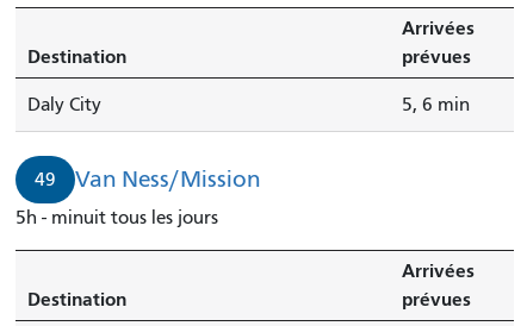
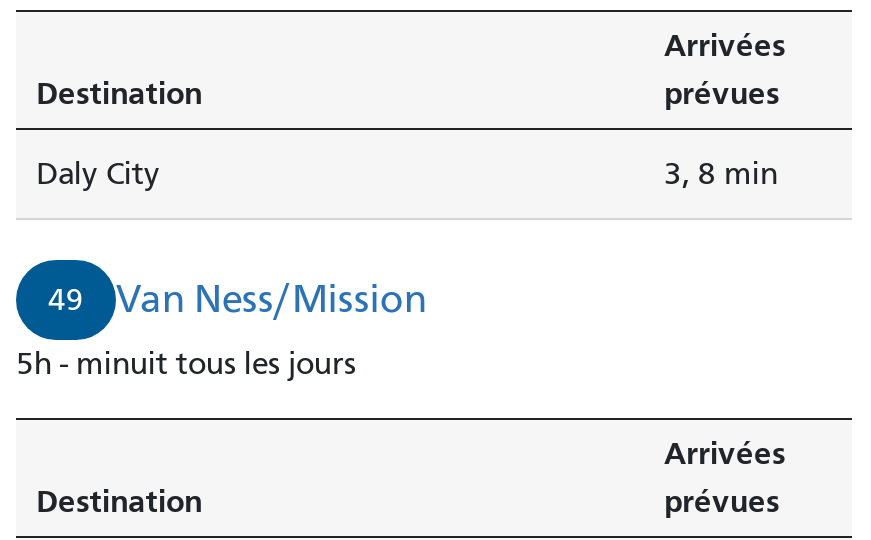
[402,94,470,115] 5, 6 min -> [664,155,778,191] 3, 8 min

